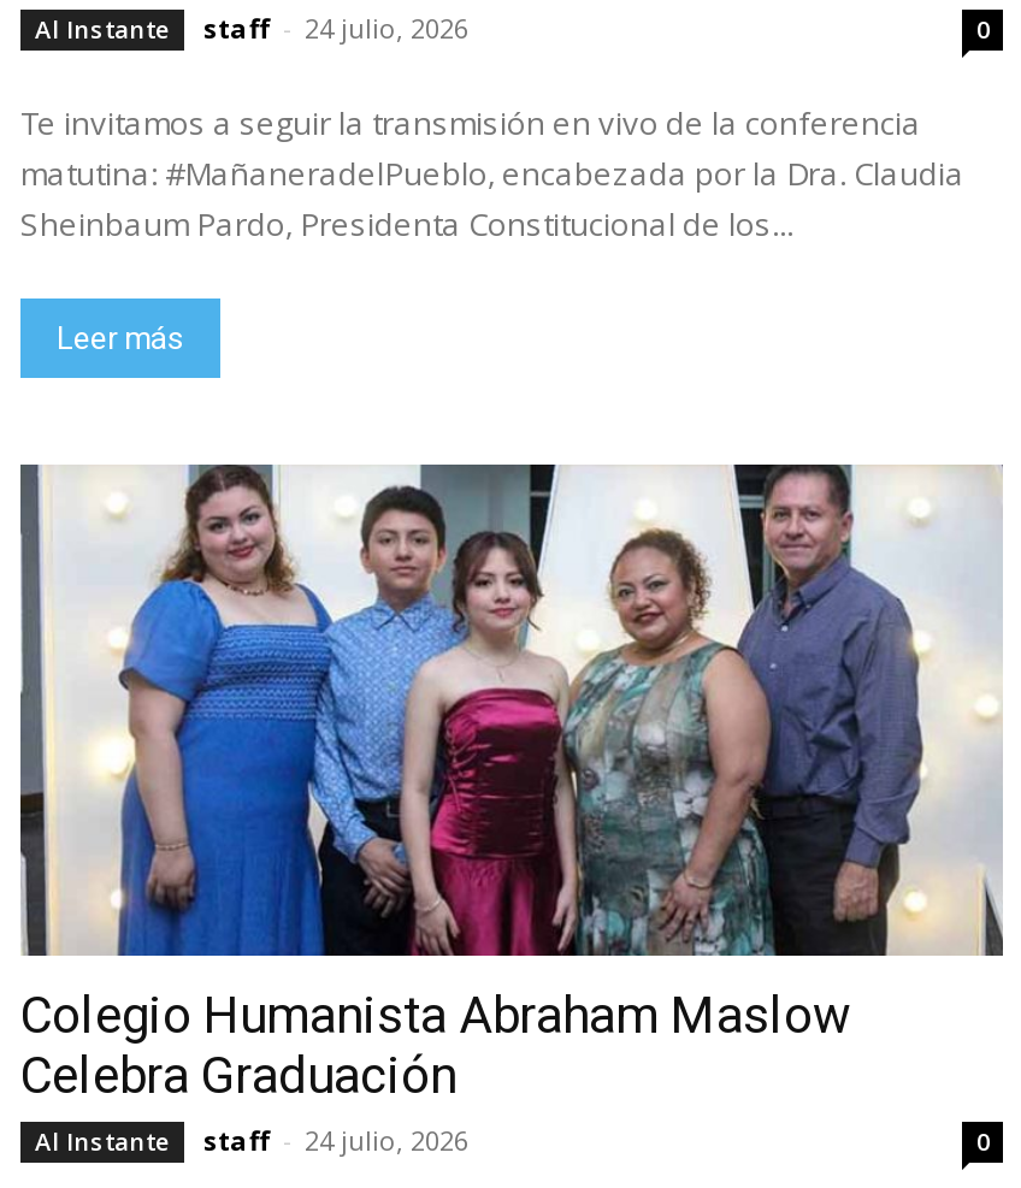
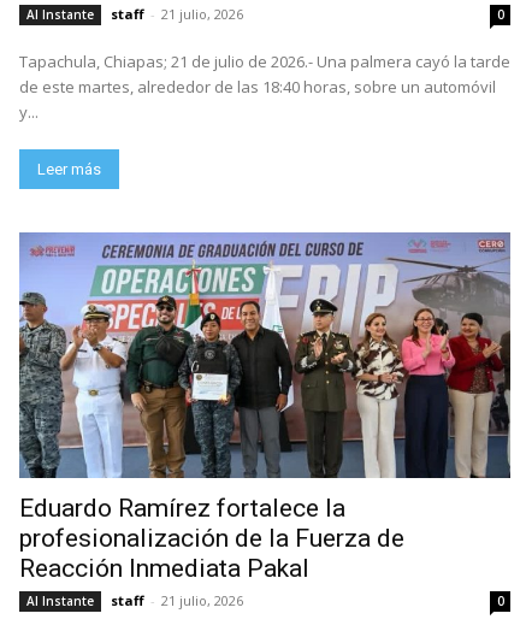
[35,10,468,46] Al Instante staff - 24 julio, 2026 -> [26,5,243,23] Al Instante staff - 21 julio, 2026
[20,102,964,246] Te invitamos a seguir la transmisión en vivo de la conferencia | matutina: #MañaneradelPueblo, encabezada por la Dra. Claudia | Sheinbaum Pardo, Presidenta Constitucional de los... -> [19,51,510,123] Tapachula, Chiapas; 21 de julio de 2026.- Una palmera cayó la tarde | de este martes, alrededor de las 18:40 horas, sobre un automóvil | y...
[18,462,1003,1105] [image] | Colegio Humanista Abraham Maslow | Celebra Graduación -> [18,232,512,583] [image] | Eduardo Ramírez fortalece la | profesionalización de la Fuerza de | Reacción Inmediata Pakal
[35,1122,468,1158] Al Instante staff - 24 julio, 2026 -> [26,592,243,610] Al Instante staff - 21 julio, 2026

